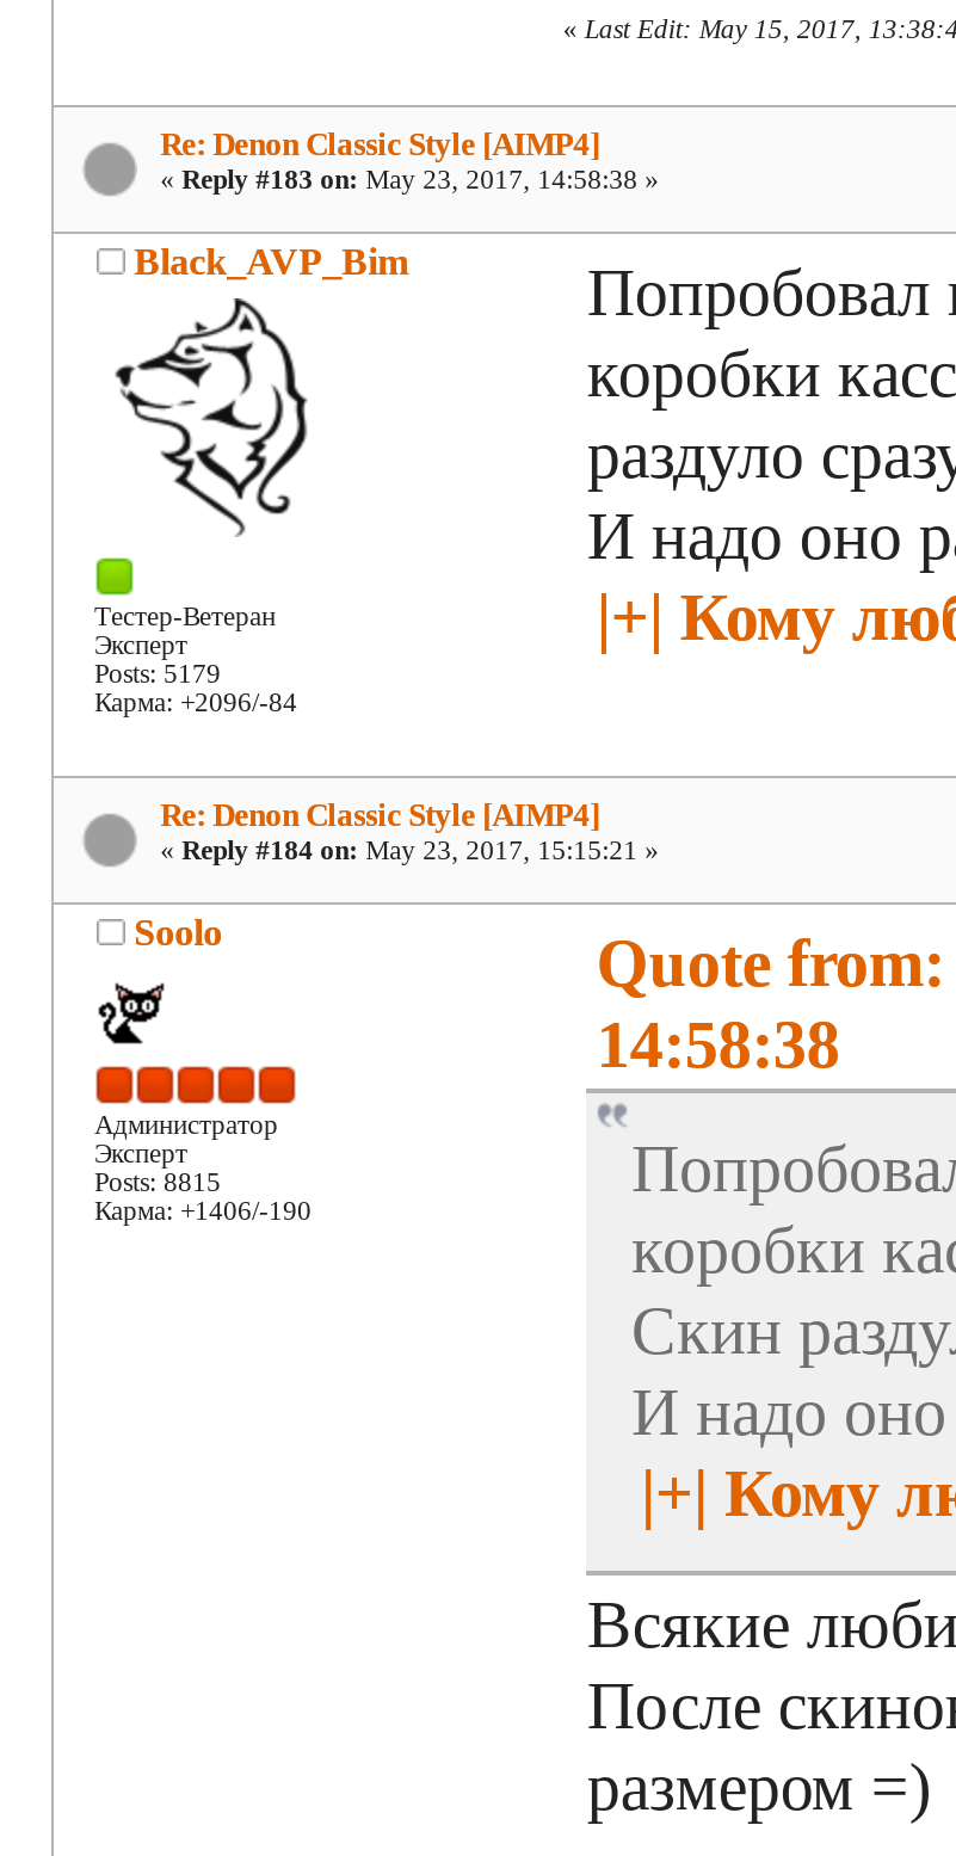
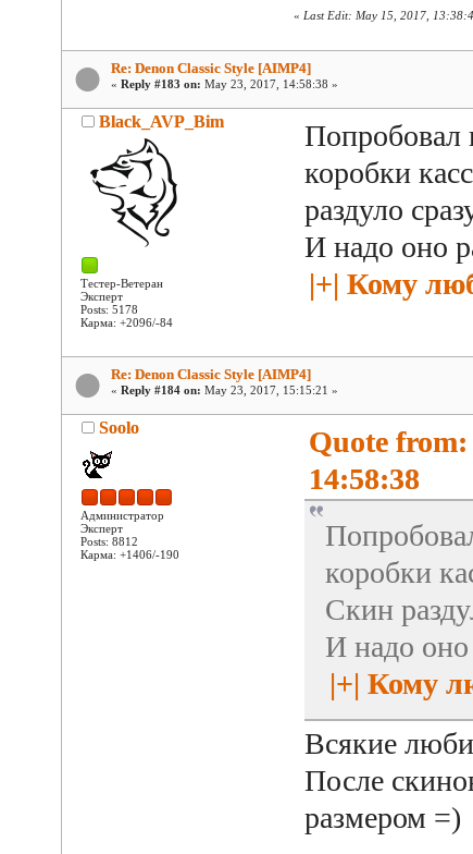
[94,659,221,688] Posts: 5179 -> [80,303,138,316] Posts: 5178
[94,1168,221,1197] Posts: 8815 -> [80,535,138,548] Posts: 8812

